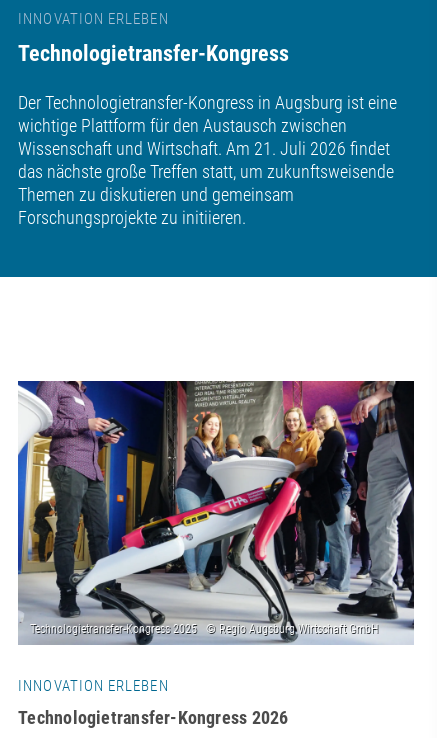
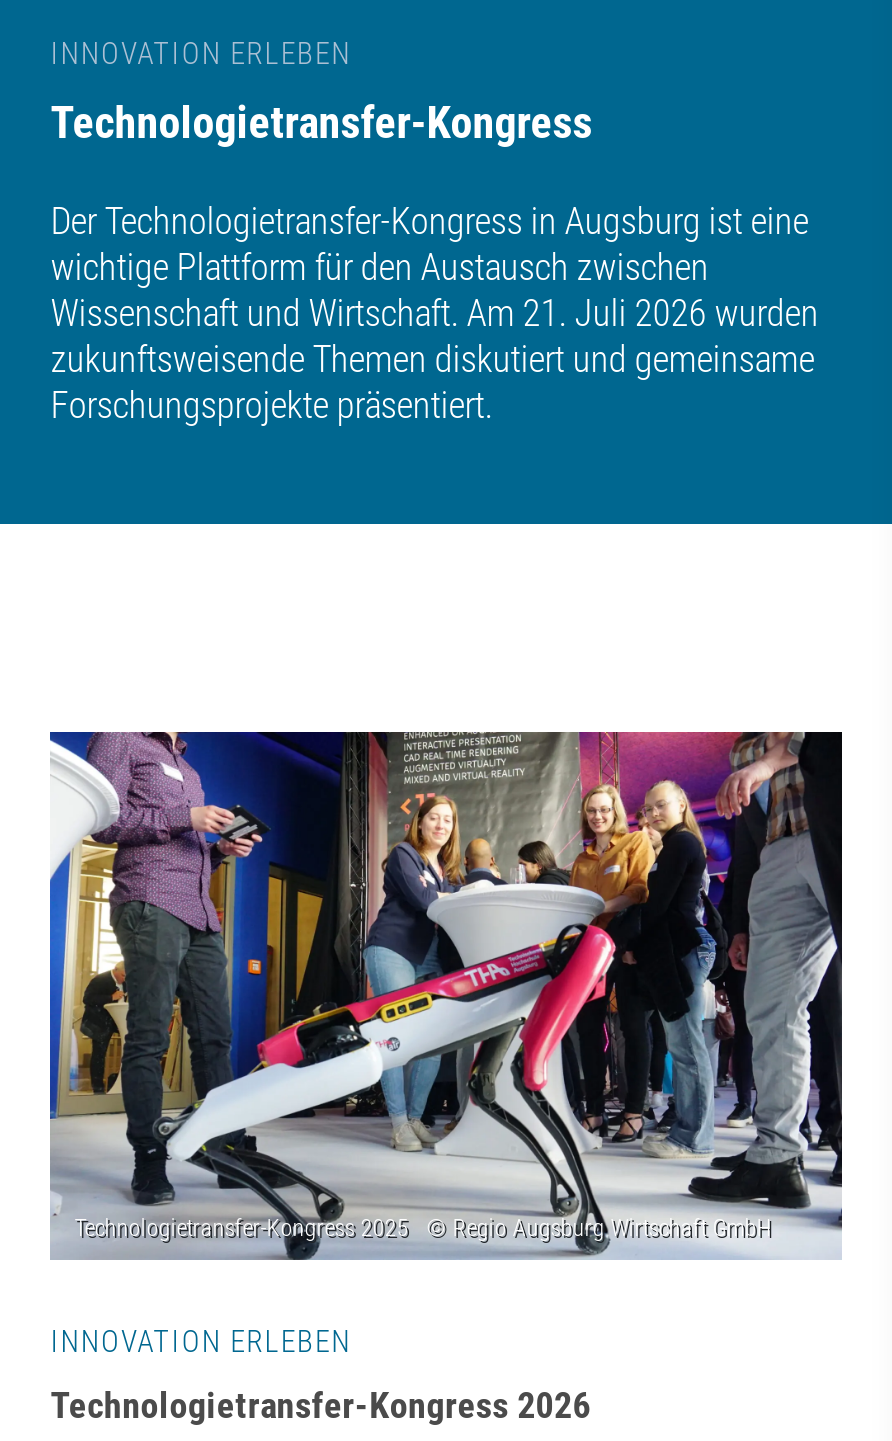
[18,138,394,228] Wissenschaft und Wirtschaft. Am 21. Juli 2026 findet | das nächste große Treffen statt, um zukunftsweisende | Themen zu diskutieren und gemeinsam | Forschungsprojekte zu initiieren. -> [50,293,818,427] Wissenschaft und Wirtschaft. Am 21. Juli 2026 wurden | zukunftsweisende Themen diskutiert und gemeinsame | Forschungsprojekte präsentiert.

